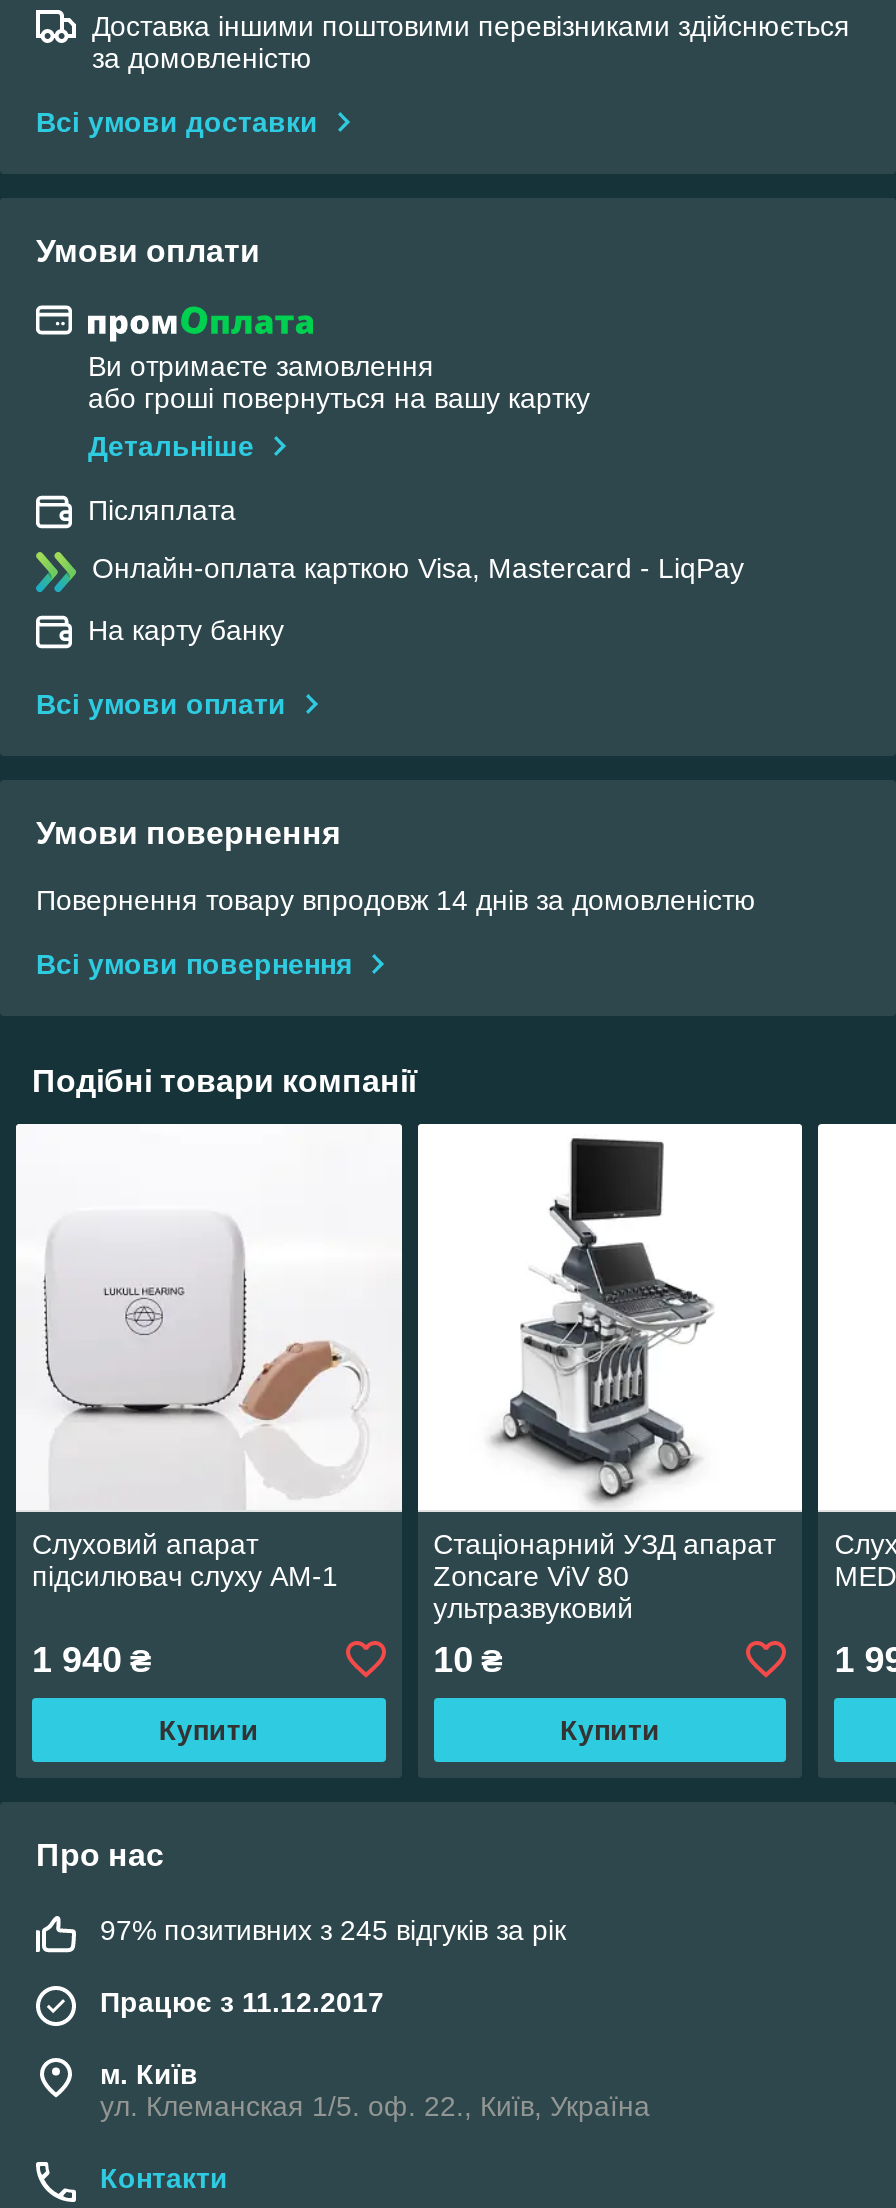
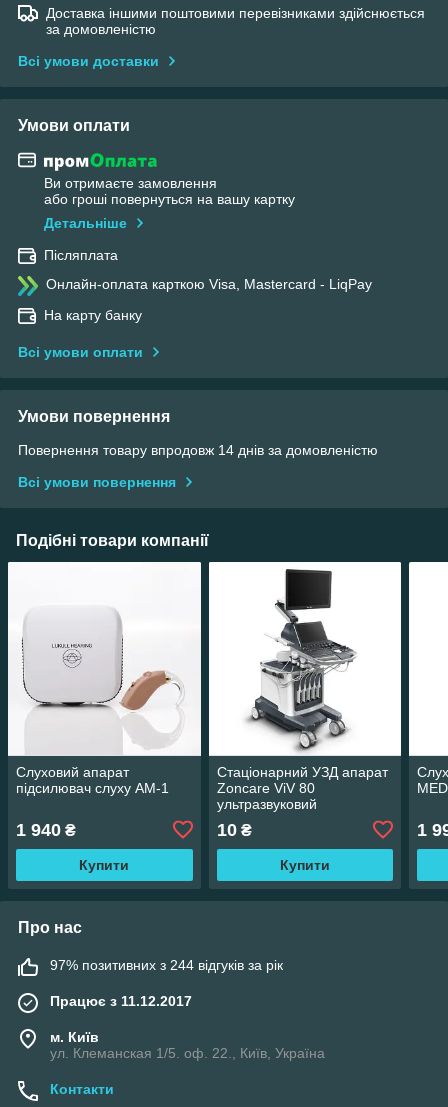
[100,1914,566,1946] 97% позитивних з 245 відгуків за рік -> [50,957,283,973] 97% позитивних з 244 відгуків за рік

